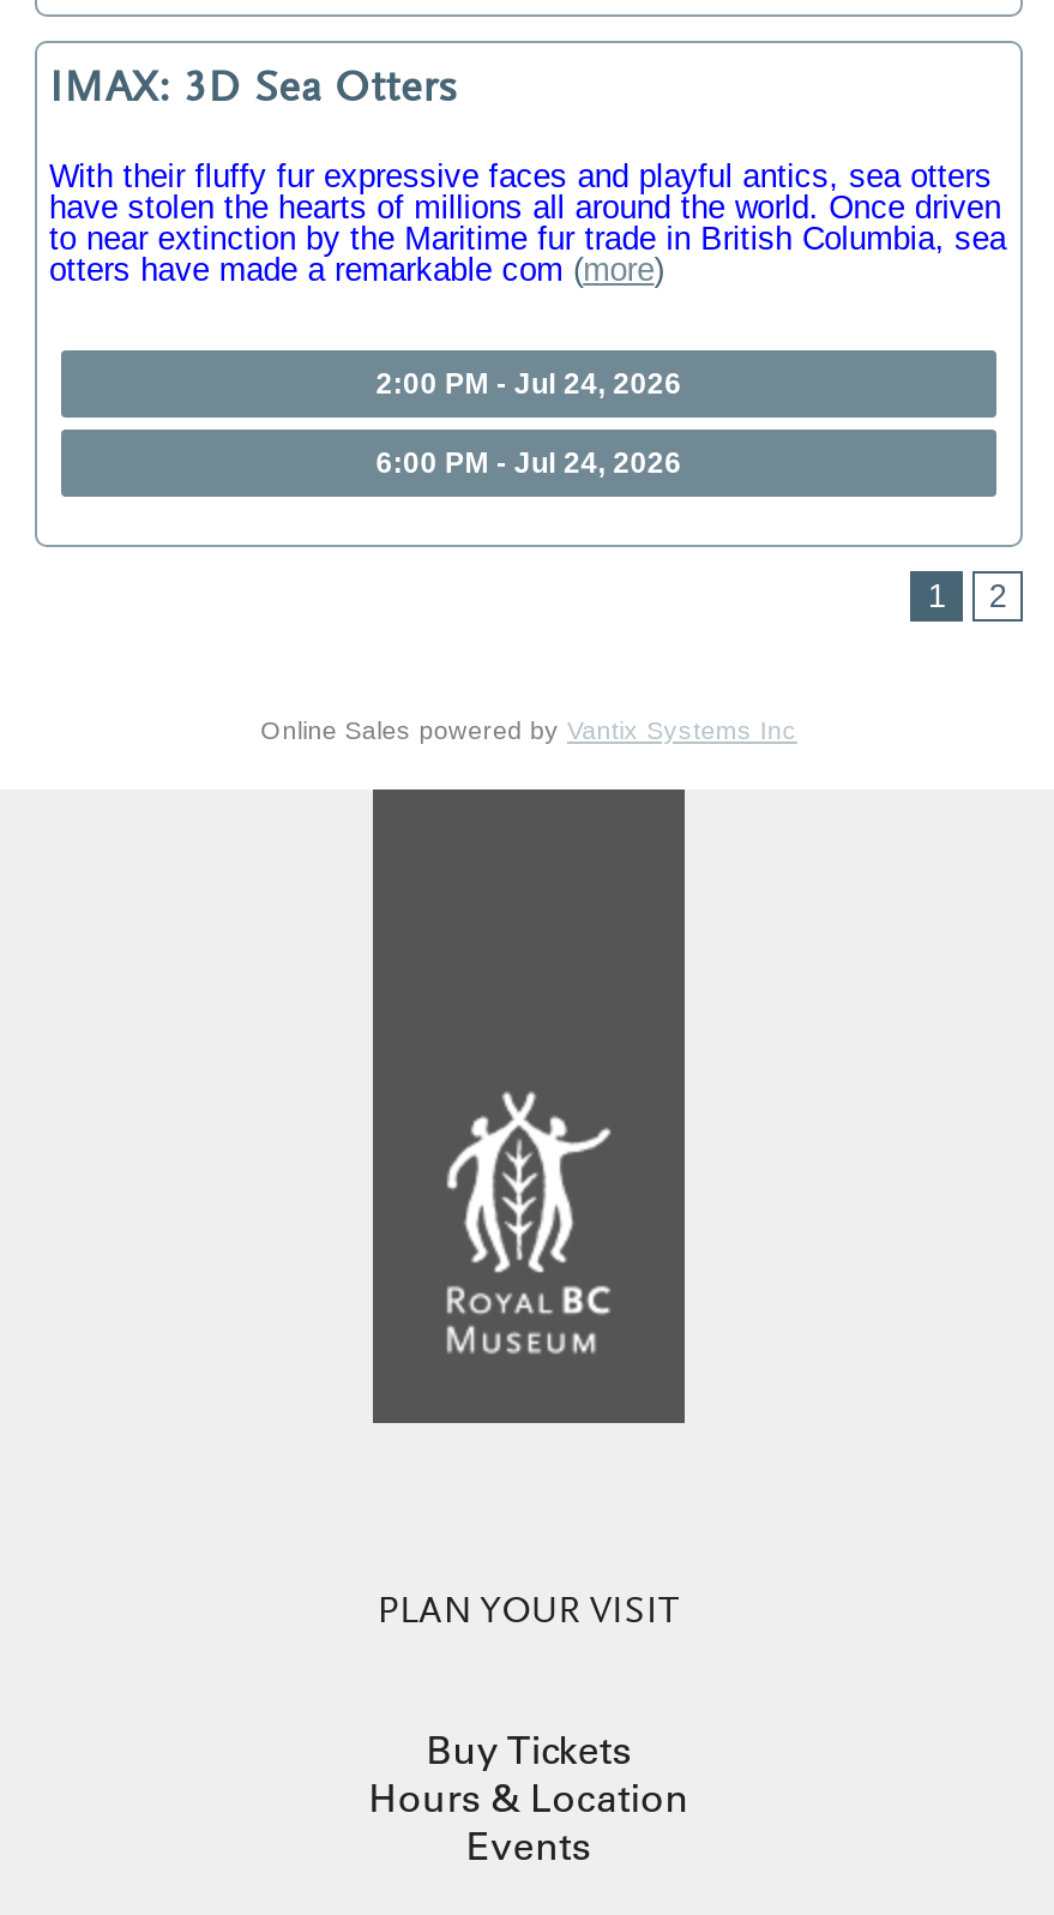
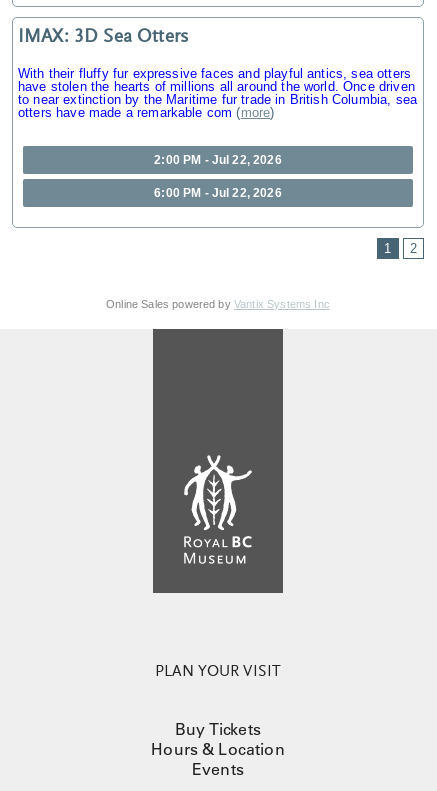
[376,366,682,400] 2:00 PM - Jul 24, 2026 -> [154,153,282,167] 2:00 PM - Jul 22, 2026
[376,445,682,479] 6:00 PM - Jul 24, 2026 -> [154,186,282,200] 6:00 PM - Jul 22, 2026

